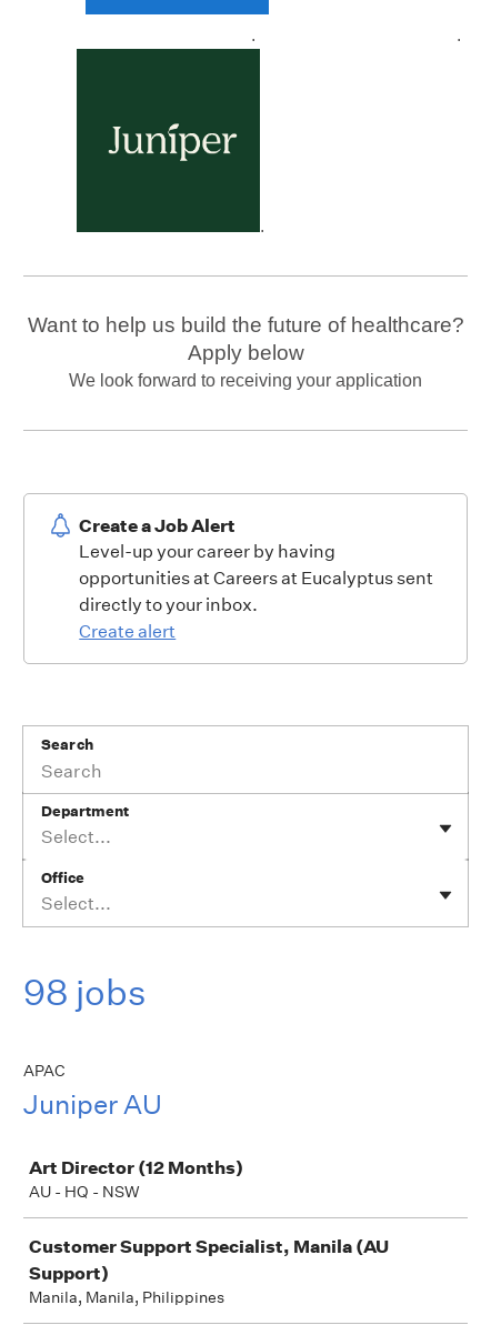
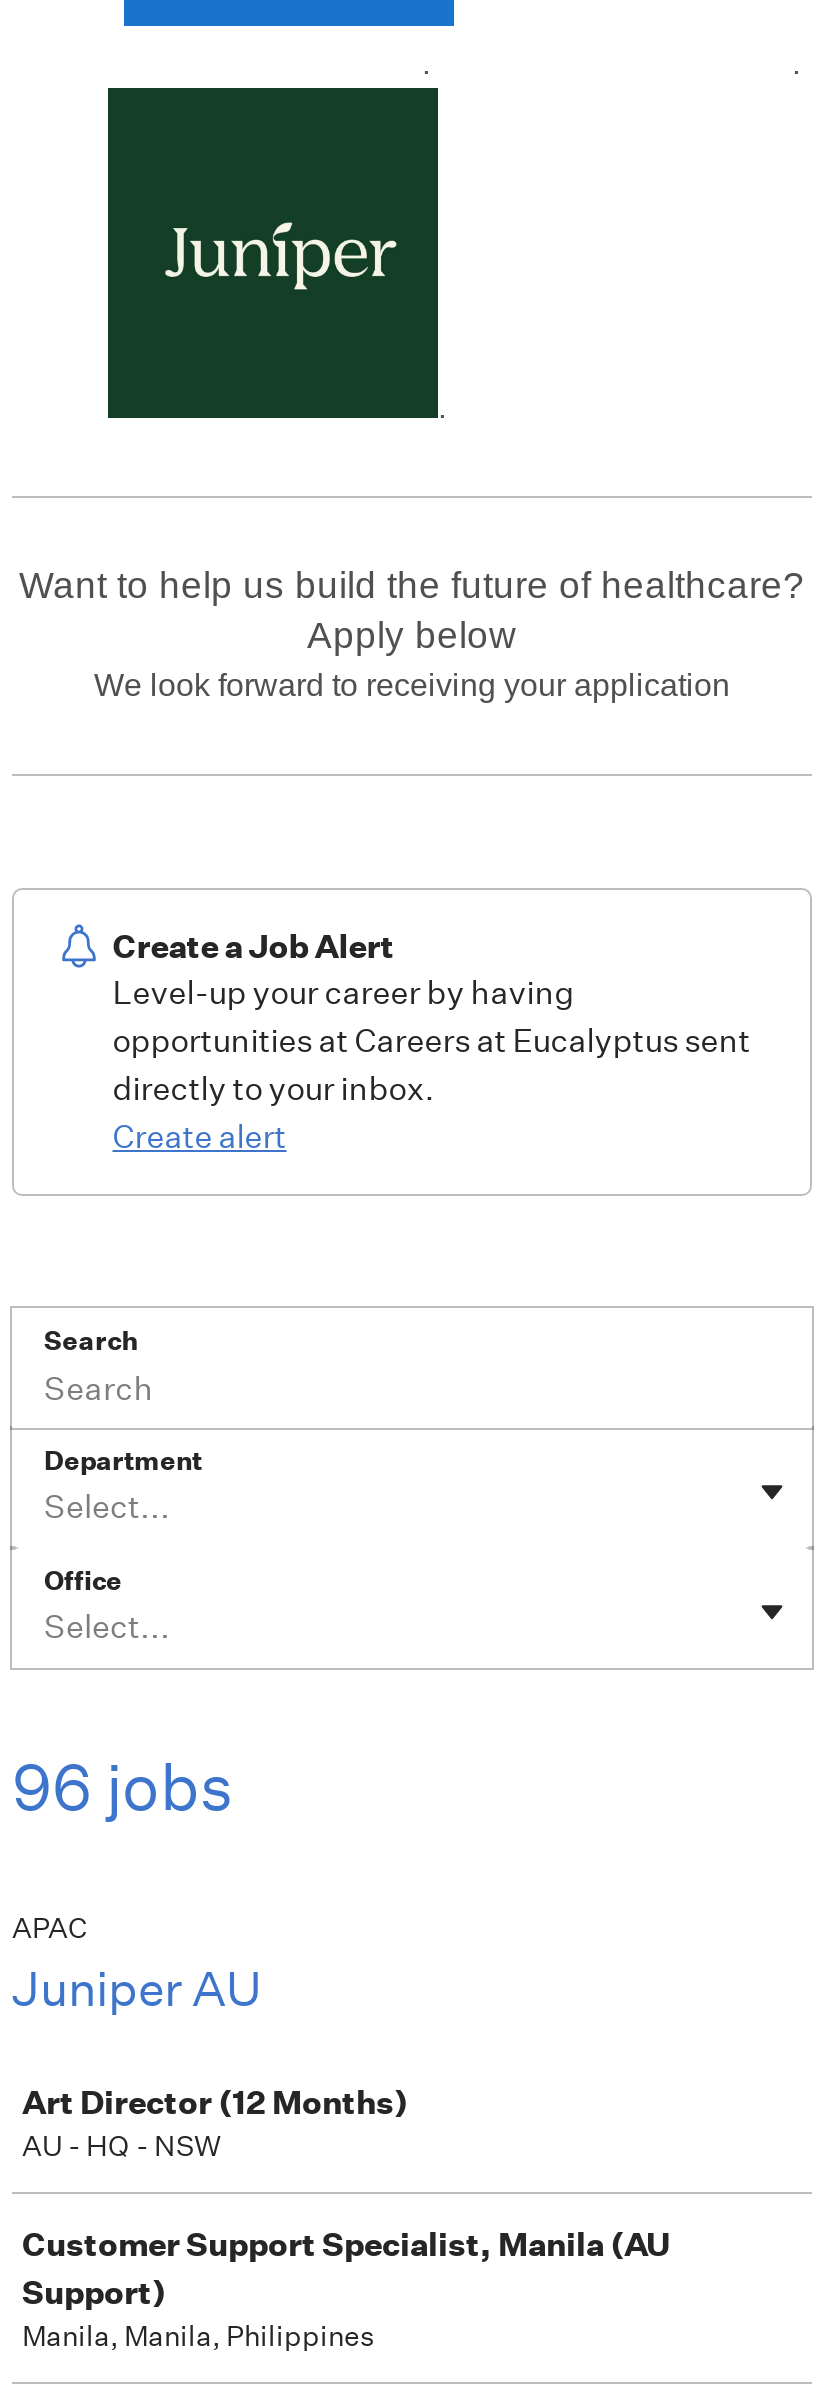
[23,971,147,1015] 98 jobs -> [12,1749,234,1827] 96 jobs

